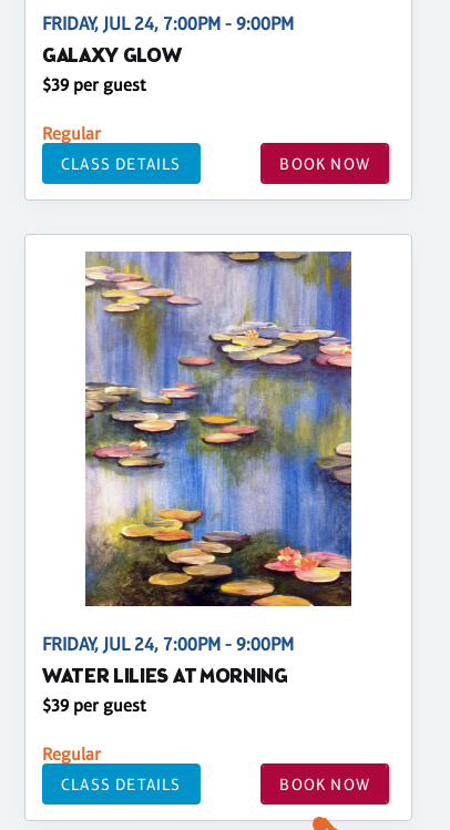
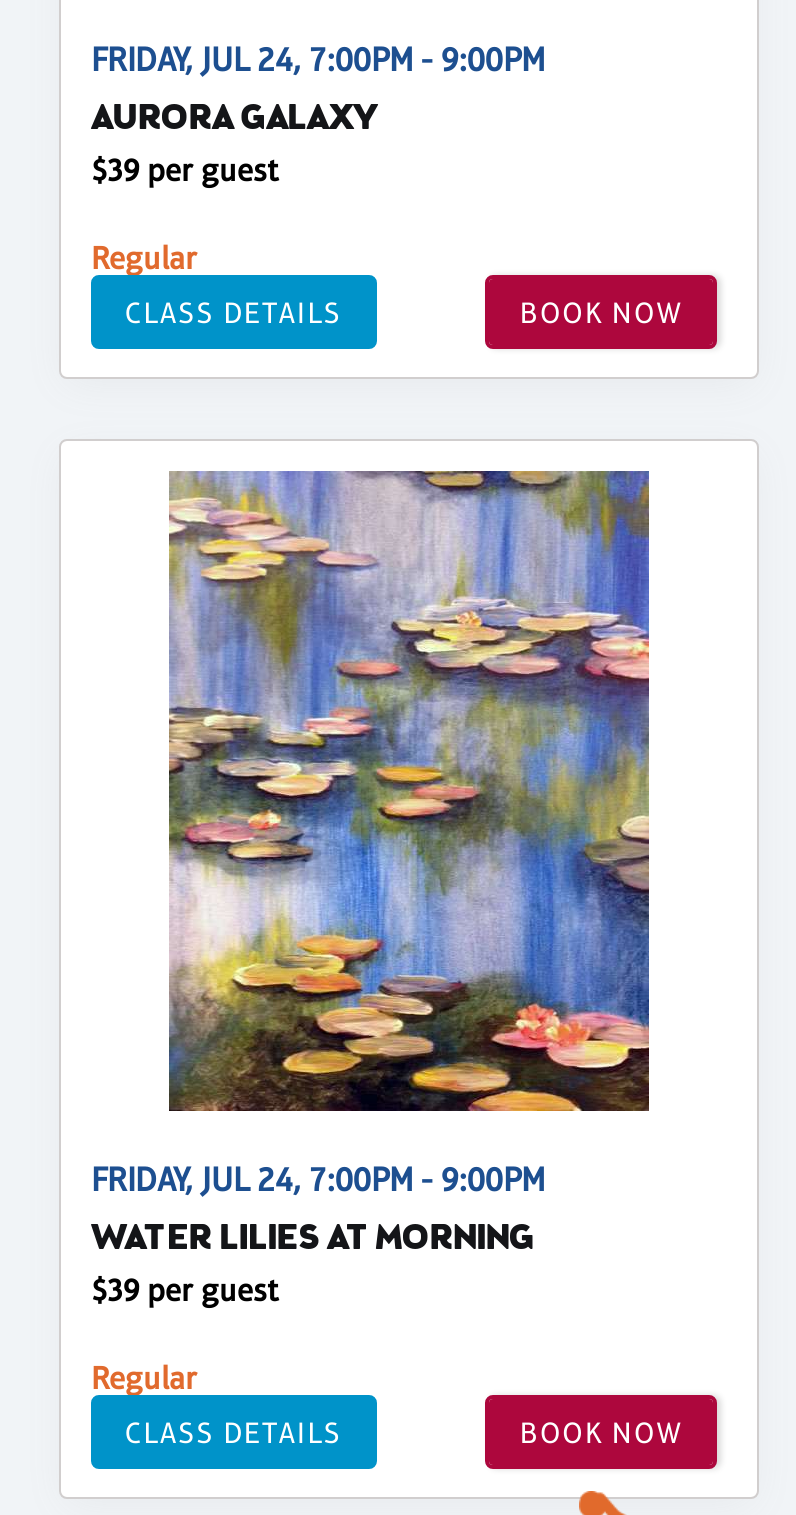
[42,43,181,71] GALAXY GLOW -> [91,95,379,145] AURORA GALAXY

